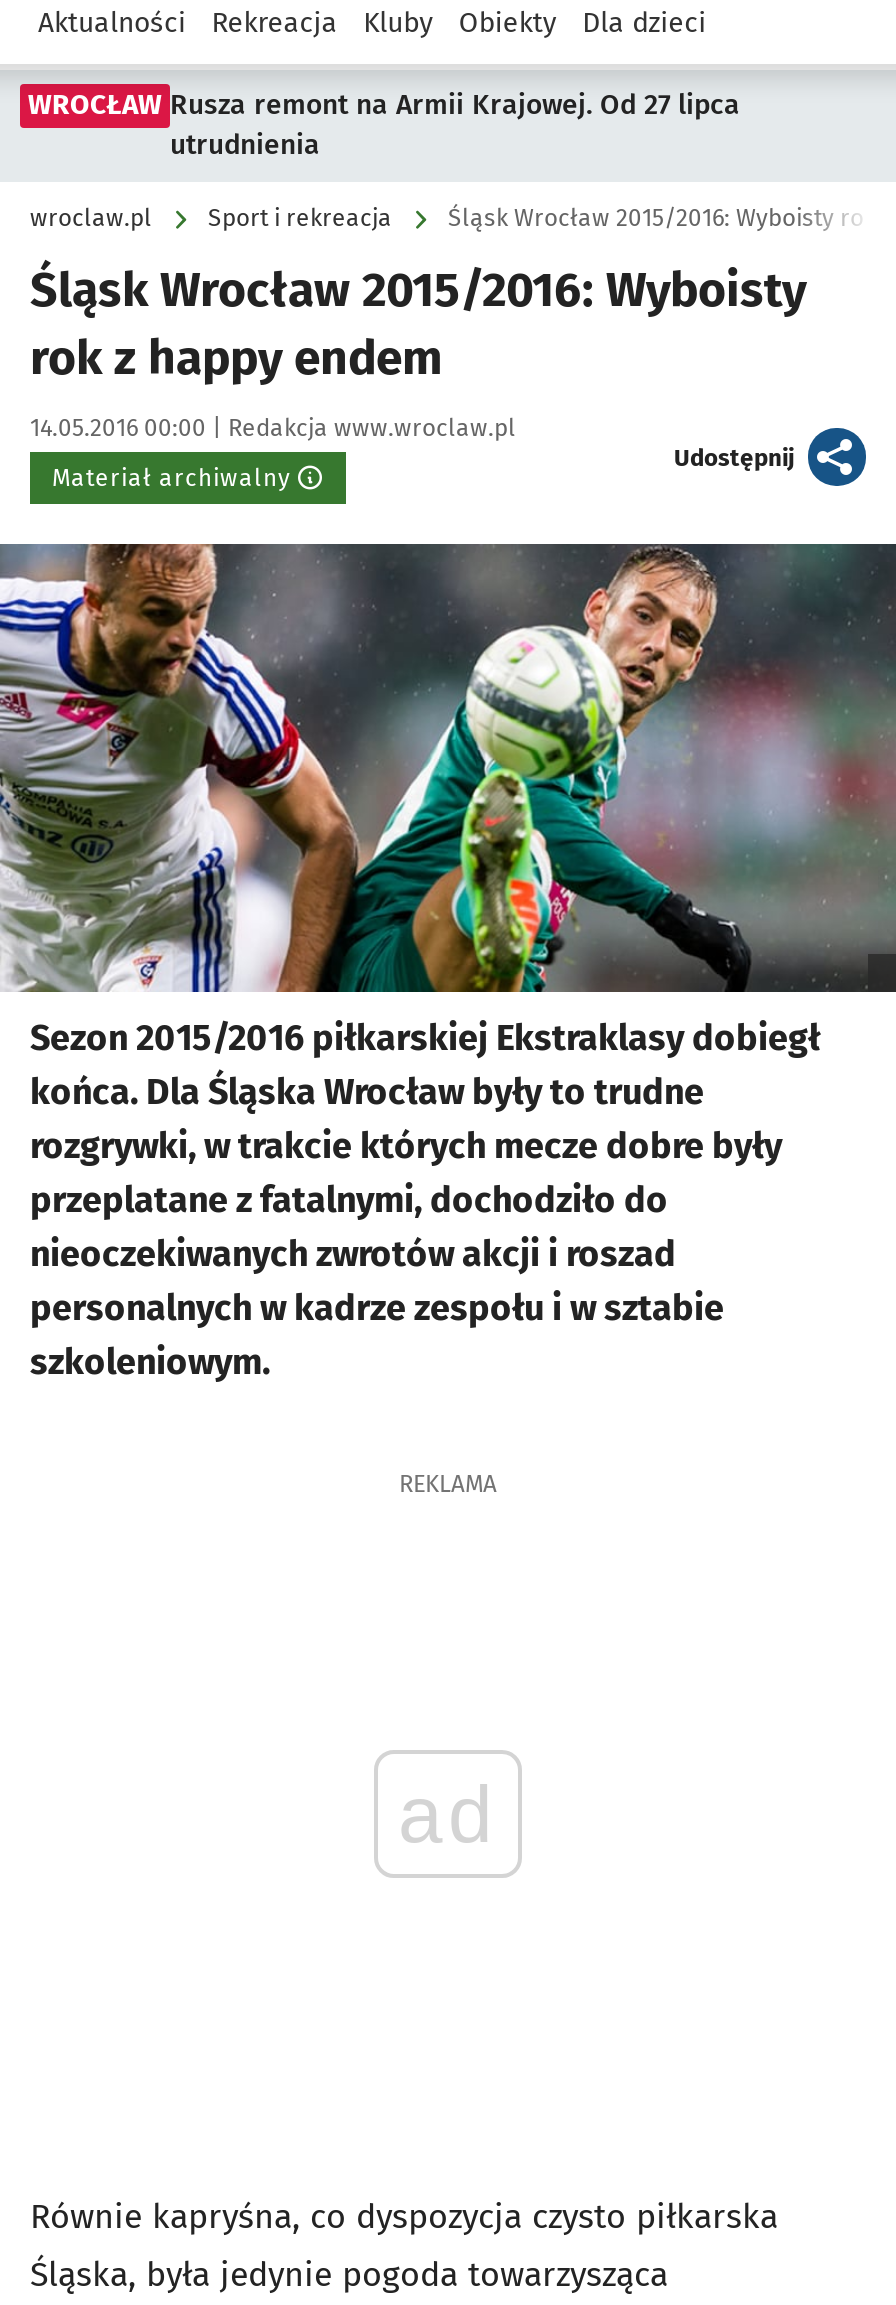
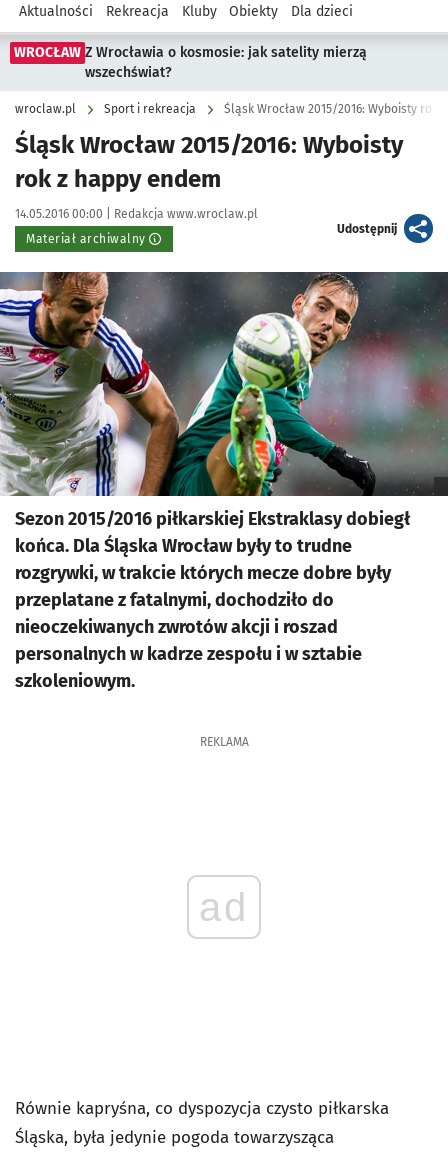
[28,88,740,162] WROCŁAW Rusza remont na Armii Krajowej. Od 27 lipca | utrudnienia -> [14,44,367,81] WROCŁAW Z Wrocławia o kosmosie: jak satelity mierzą | wszechświat?

